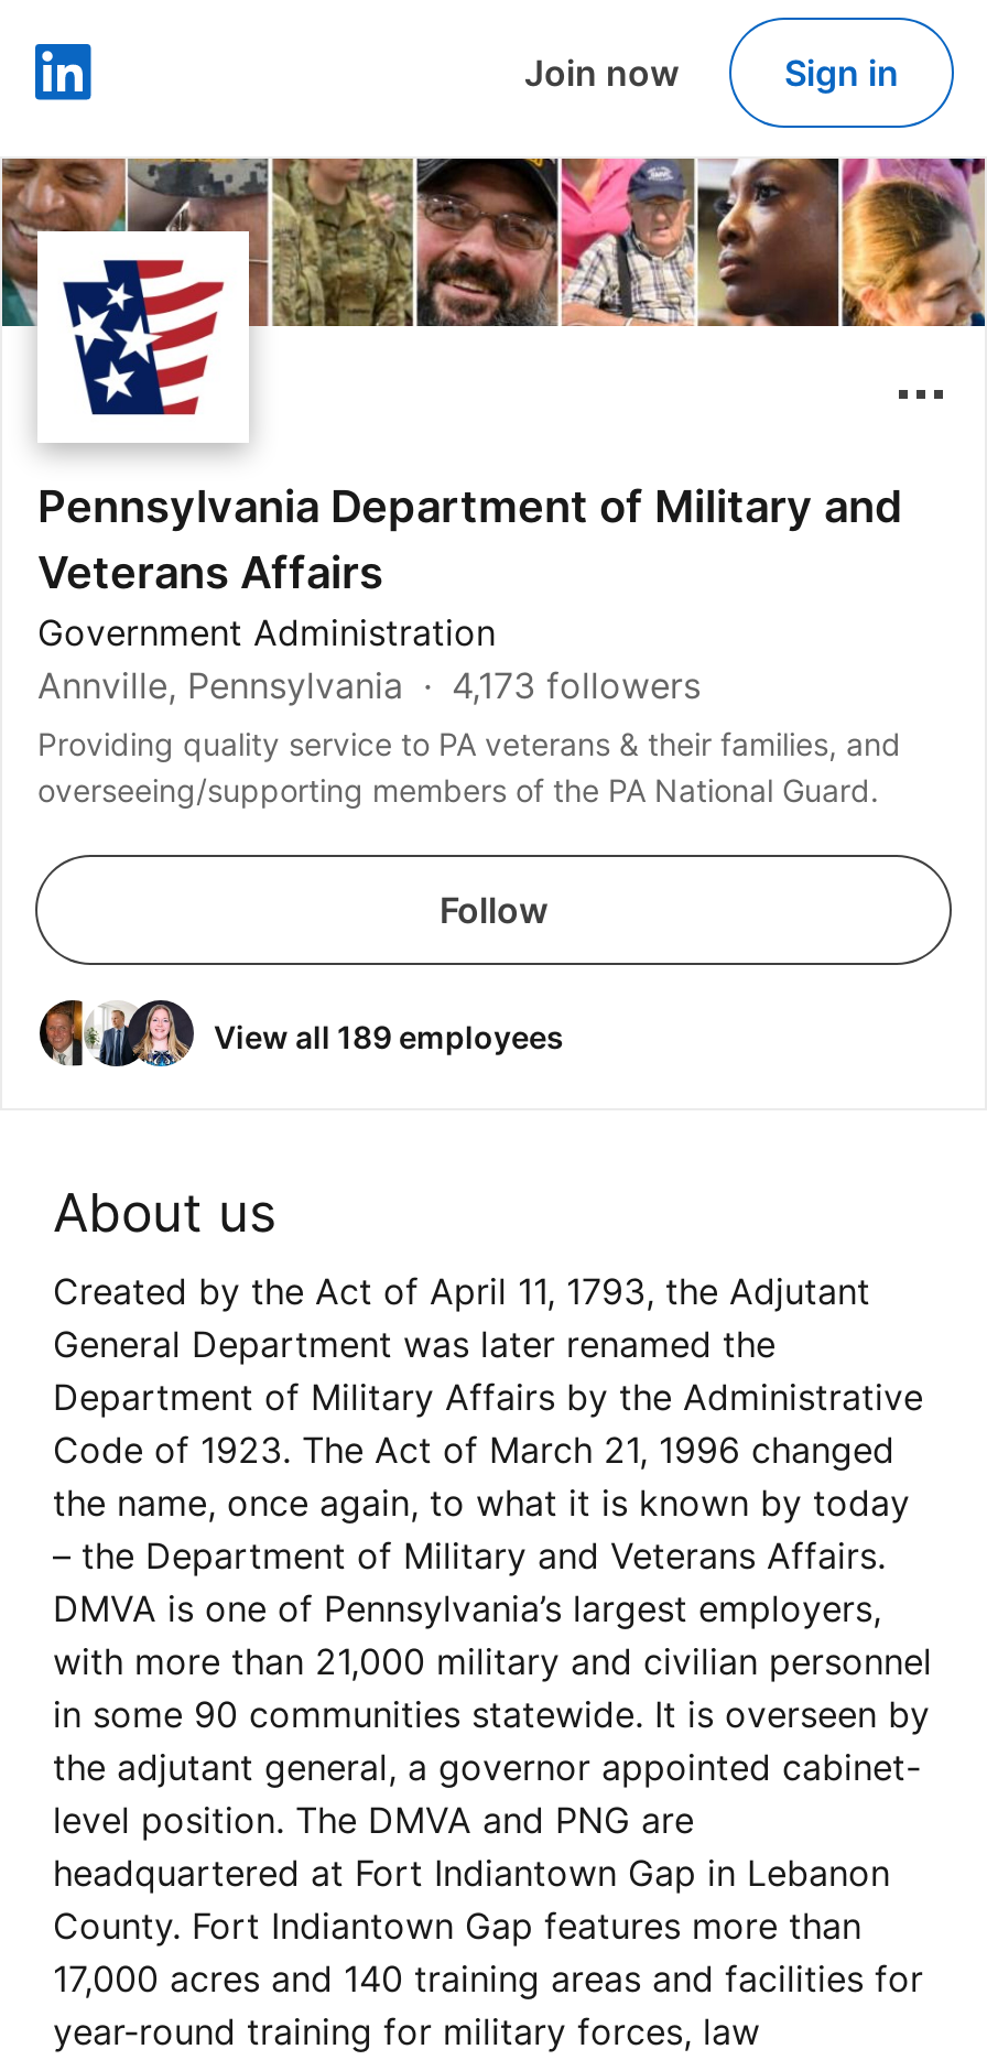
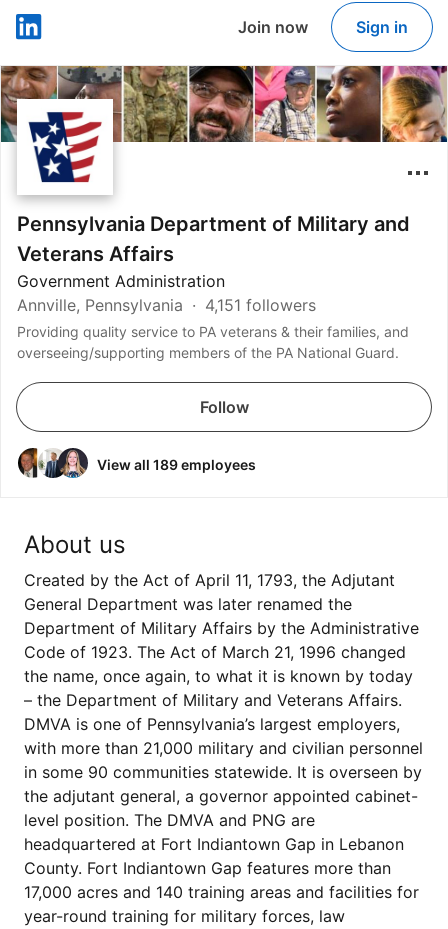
[37,663,701,707] Annville, Pennsylvania 4,173 followers -> [17,295,316,315] Annville, Pennsylvania 4,151 followers

